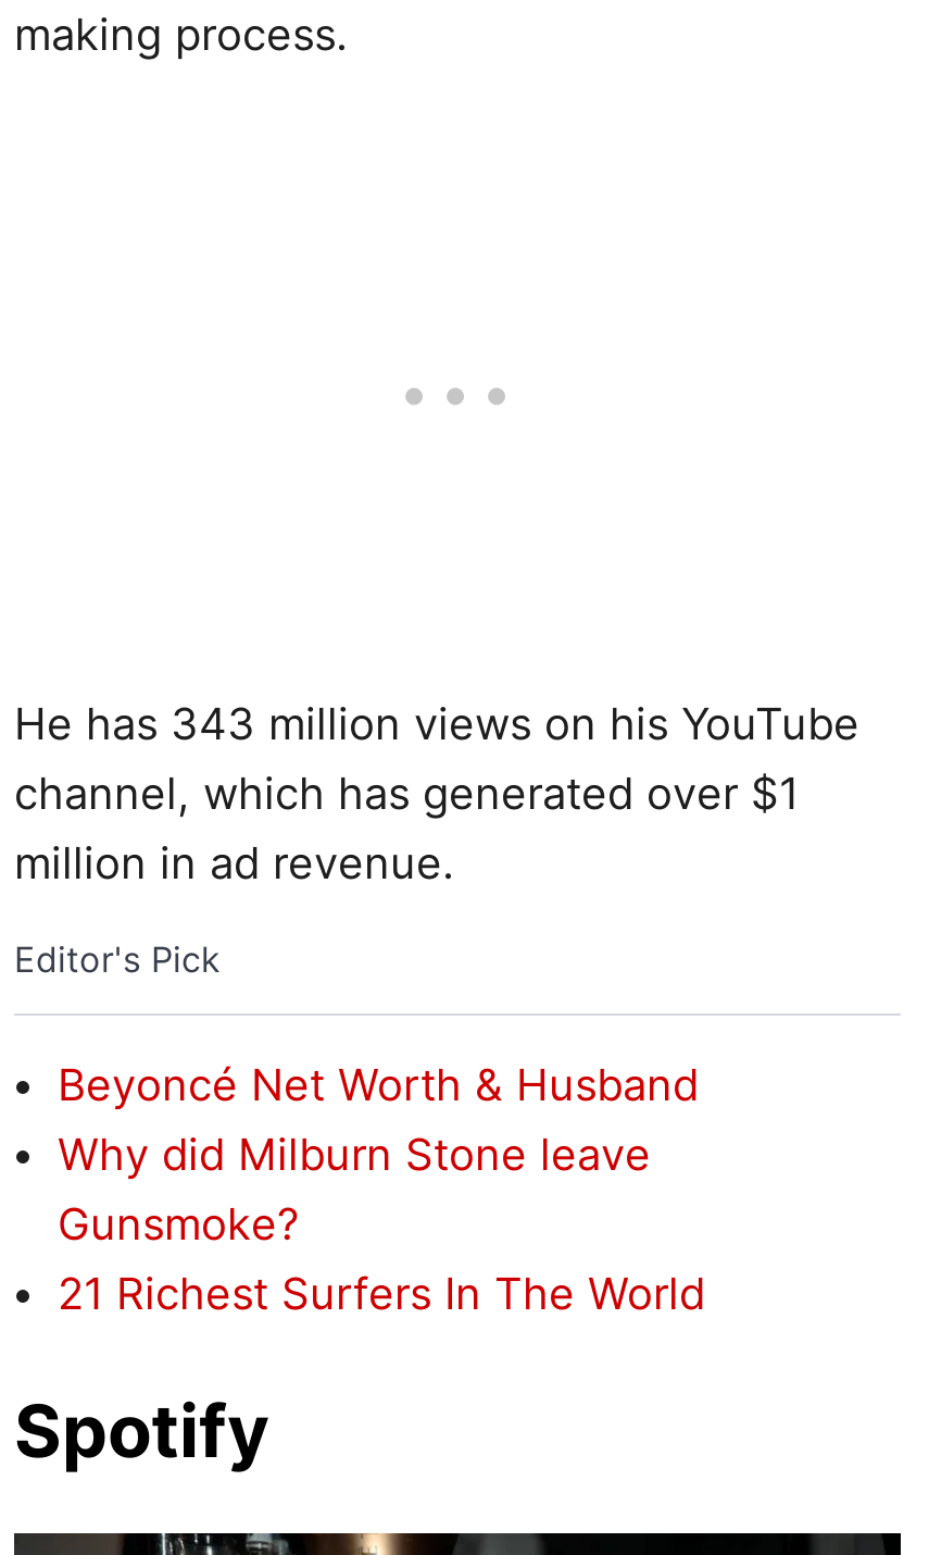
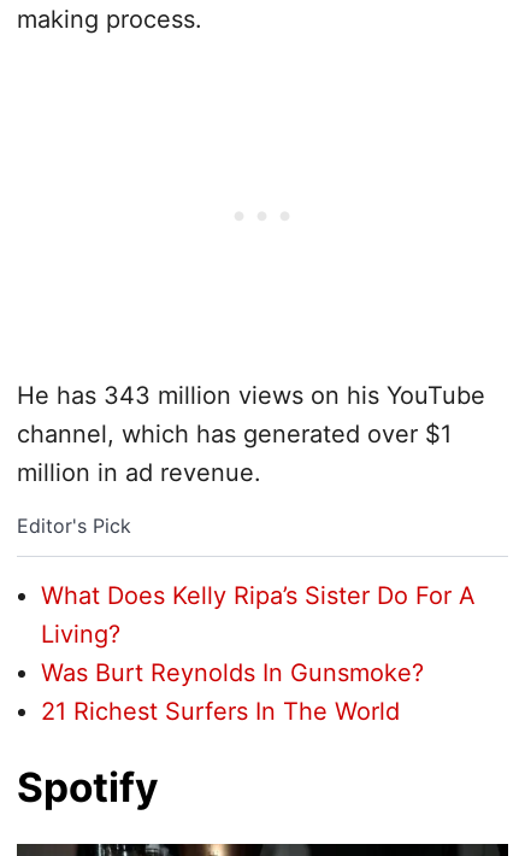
[58,1059,699,1251] Beyoncé Net Worth & Husband | Why did Milburn Stone leave | Gunsmoke? -> [41,581,476,687] What Does Kelly Ripa’s Sister Do For A | Living? | Was Burt Reynolds In Gunsmoke?

